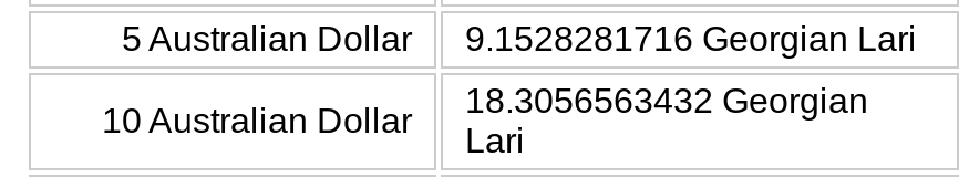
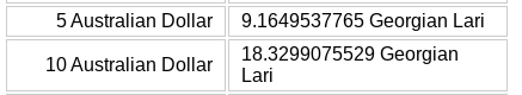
[465,19,917,57] 9.1528281716 Georgian Lari -> [241,10,485,31] 9.1649537765 Georgian Lari
[465,81,868,119] 18.3056563432 Georgian -> [241,44,459,64] 18.3299075529 Georgian

